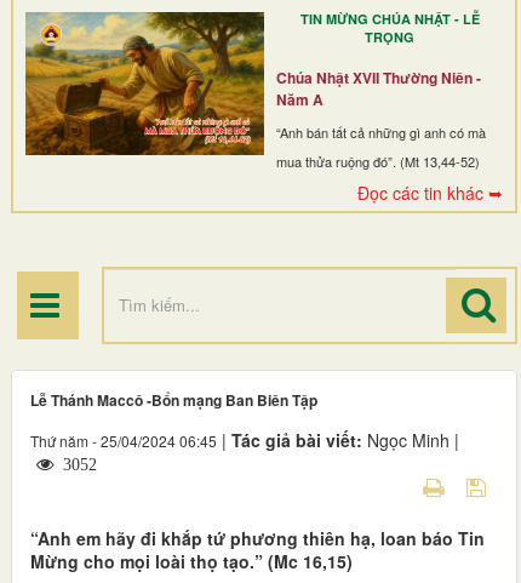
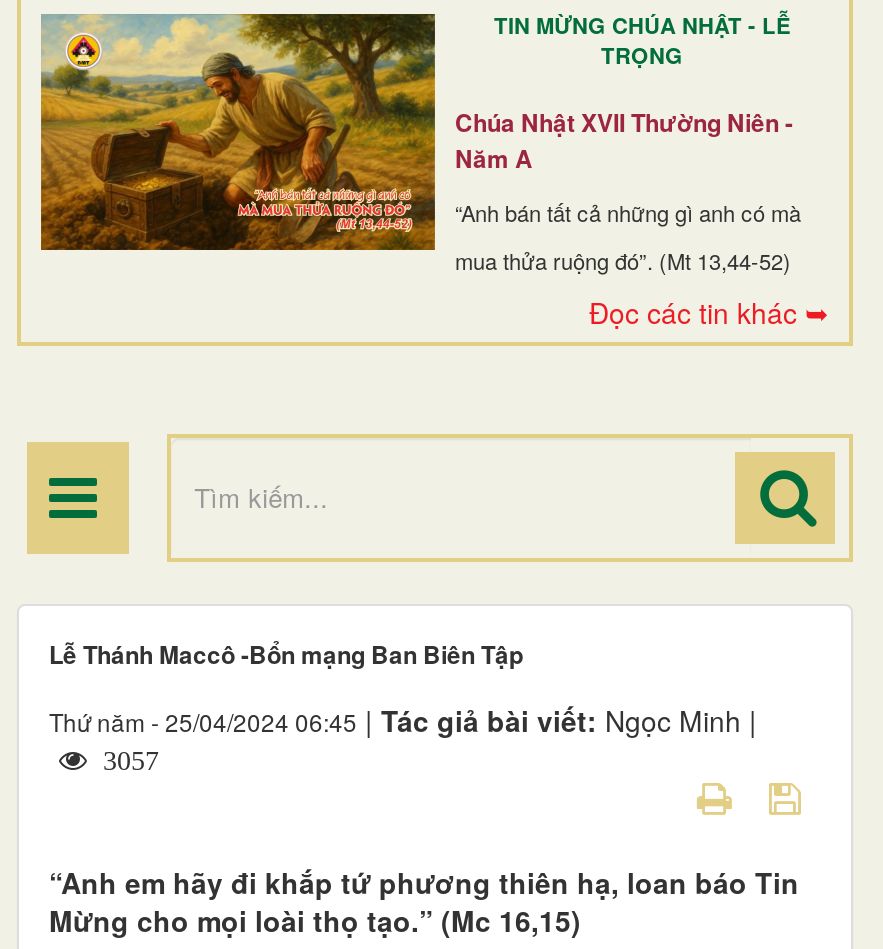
[53,455,97,472] 3052 -> [87,745,159,773] 3057

